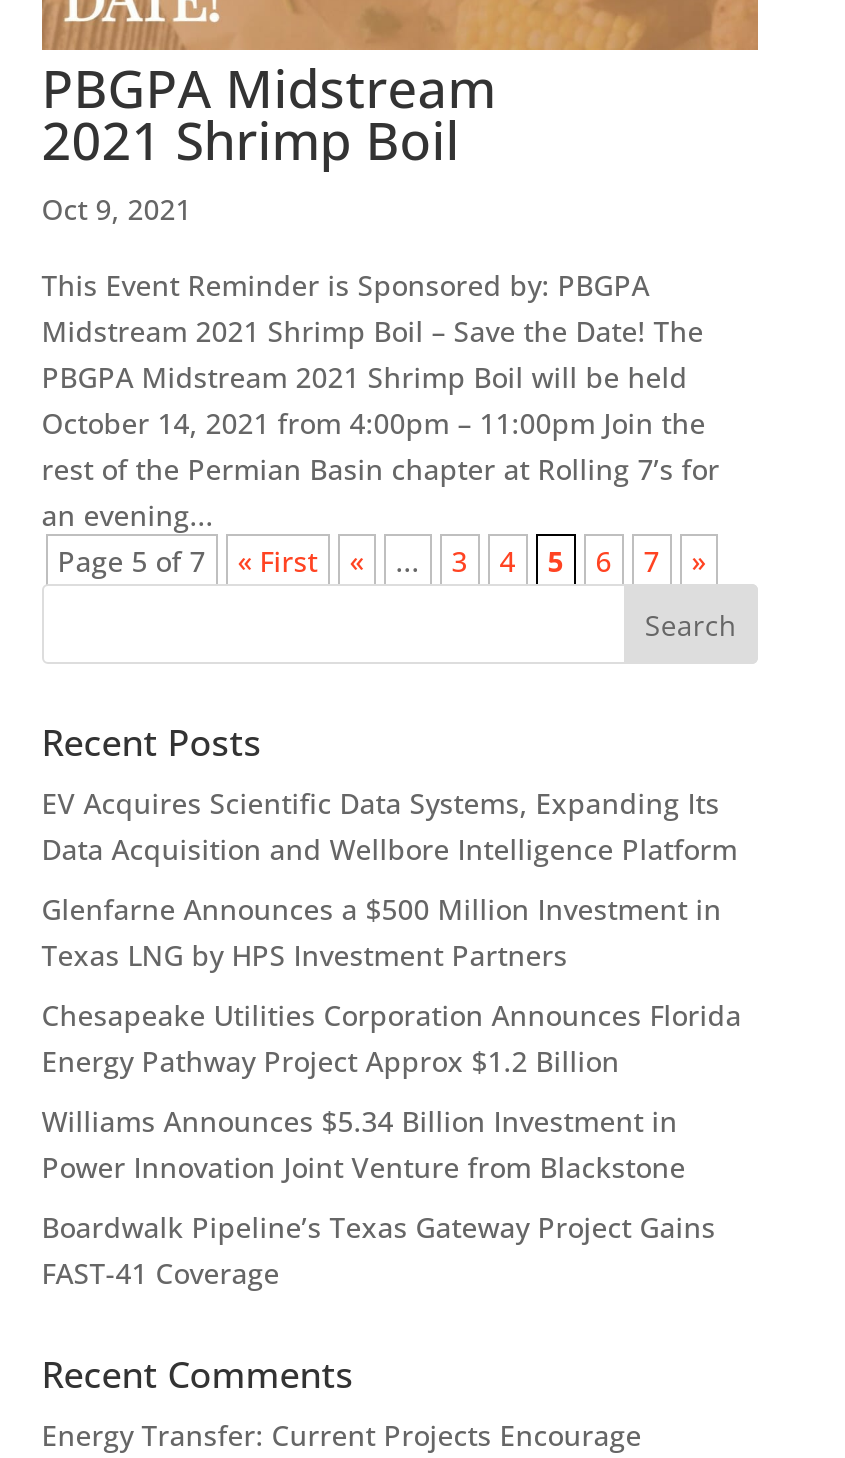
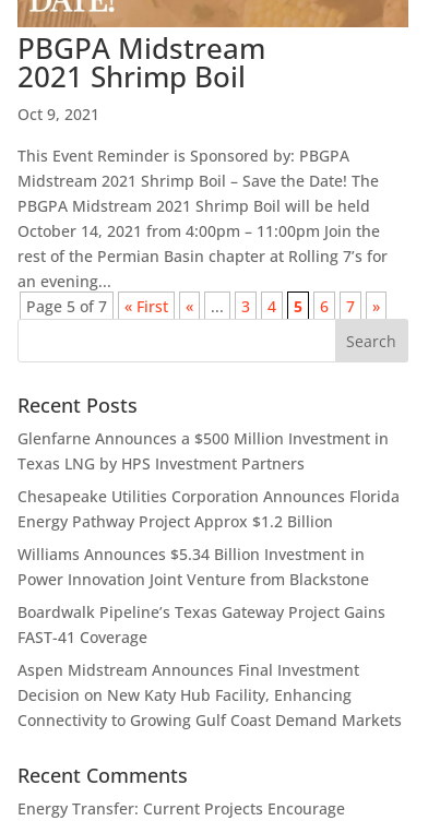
[42,785,738,869] EV Acquires Scientific Data Systems, Expanding Its | Data Acquisition and Wellbore Intelligence Platform -> none
moved [42,891,742,1293] -> [17,428,399,648]: Glenfarne Announces a $500 Million Investment in | Texas LNG by HPS Investment Partners | Chesapeake Utilities Corporation Announces Florida | Energy Pathway Project Approx $1.2 Billion | Williams Announces $5.34 Billion Investment in | Power Innovation Joint Venture from Blackstone | Boardwalk Pipeline’s Texas Gateway Project Gains | FAST-41 Coverage
none -> [17,660,402,731] Aspen Midstream Announces Final Investment | Decision on New Katy Hub Facility, Enhancing | Connectivity to Growing Gulf Coast Demand Markets

